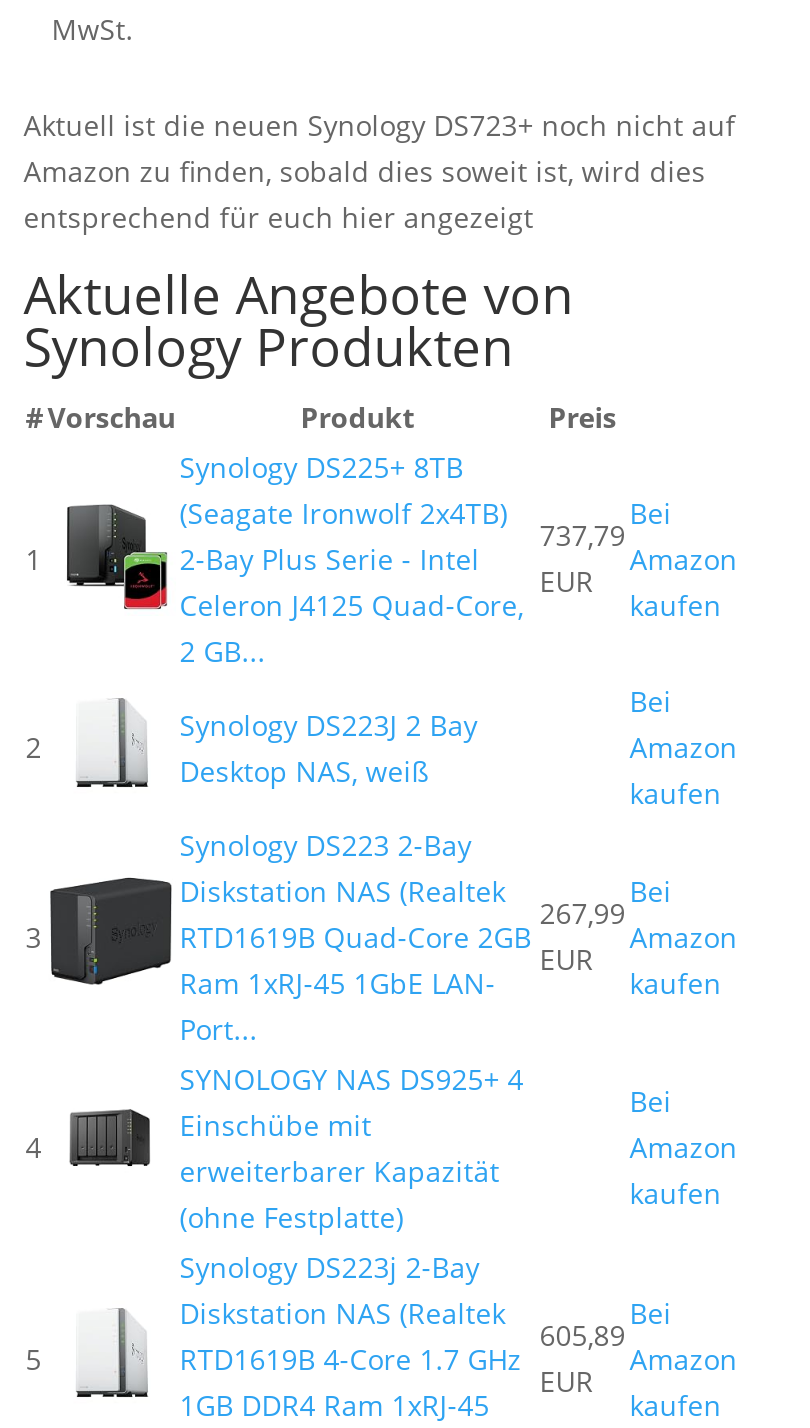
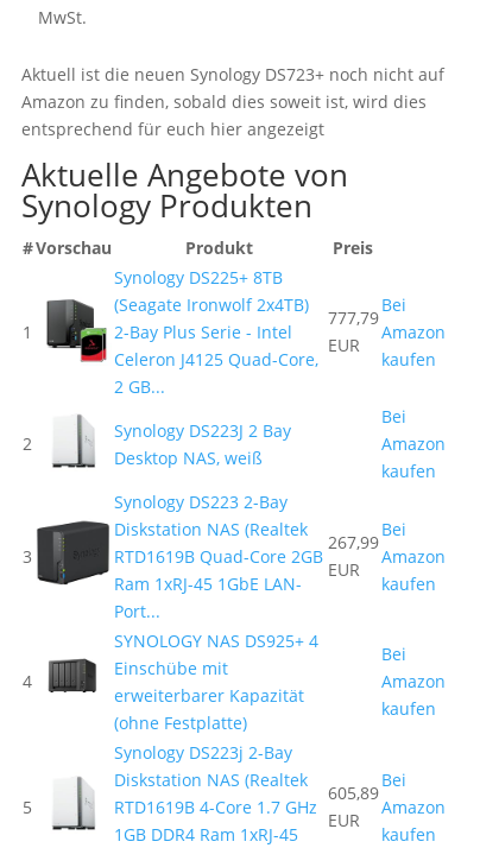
[540,516,626,554] 737,79 -> [328,306,379,329] 777,79

